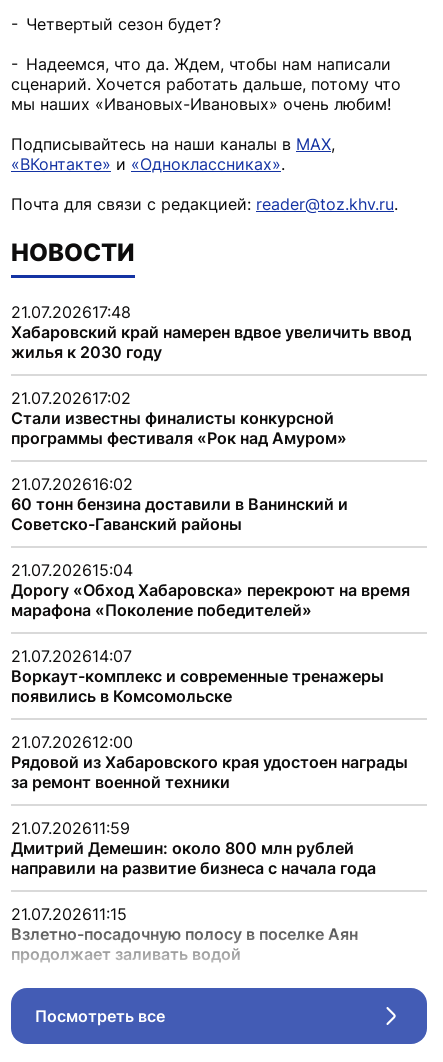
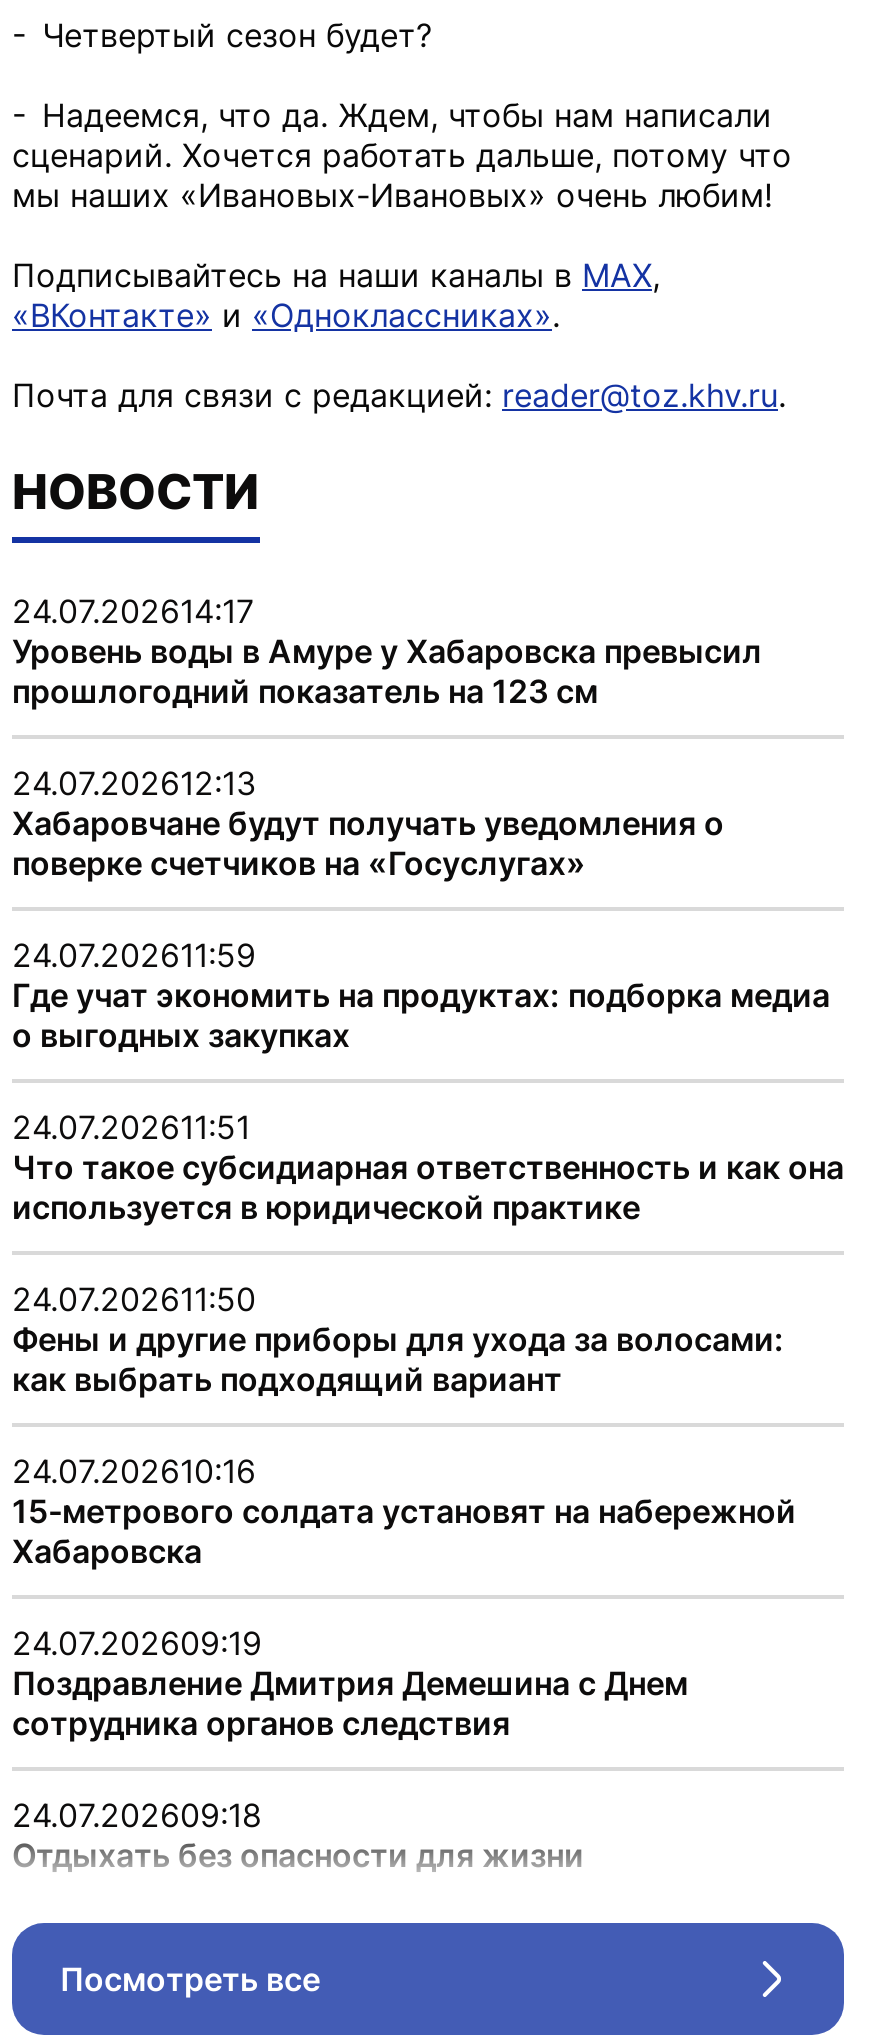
[11,302,411,362] 21.07.202617:48 | Хабаровский край намерен вдвое увеличить ввод | жилья к 2030 году -> [12,591,762,711] 24.07.202614:17 | Уровень воды в Амуре у Хабаровска превысил | прошлогодний показатель на 123 см
[11,388,347,448] 21.07.202617:02 | Стали известны финалисты конкурсной | программы фестиваля «Рок над Амуром» -> [12,763,724,883] 24.07.202612:13 | Хабаровчане будут получать уведомления о | поверке счетчиков на «Госуслугах»
[11,474,348,534] 21.07.202616:02 | 60 тонн бензина доставили в Ванинский и | Советско-Гаванский районы -> [12,935,830,1055] 24.07.202611:59 | Где учат экономить на продуктах: подборка медиа | о выгодных закупках
[11,560,410,620] 21.07.202615:04 | Дорогу «Обход Хабаровска» перекроют на время | марафона «Поколение победителей» -> [12,1107,844,1227] 24.07.202611:51 | Что такое субсидиарная ответственность и как она | используется в юридической практике
[11,646,384,706] 21.07.202614:07 | Воркаут-комплекс и современные тренажеры | появились в Комсомольске -> [12,1279,784,1399] 24.07.202611:50 | Фены и другие приборы для ухода за волосами: | как выбрать подходящий вариант
[11,732,408,792] 21.07.202612:00 | Рядовой из Хабаровского края удостоен награды | за ремонт военной техники -> [12,1451,796,1571] 24.07.202610:16 | 15-метрового солдата установят на набережной | Хабаровска
[11,818,376,878] 21.07.202611:59 | Дмитрий Демешин: около 800 млн рублей | направили на развитие бизнеса с начала года -> [12,1623,688,1743] 24.07.202609:19 | Поздравление Дмитрия Демешина с Днем | сотрудника органов следствия
[11,904,358,964] 21.07.202611:15 | Взлетно-посадочную полосу в поселке Аян | продолжает заливать водой -> [12,1795,584,1875] 24.07.202609:18 | Отдыхать без опасности для жизни

